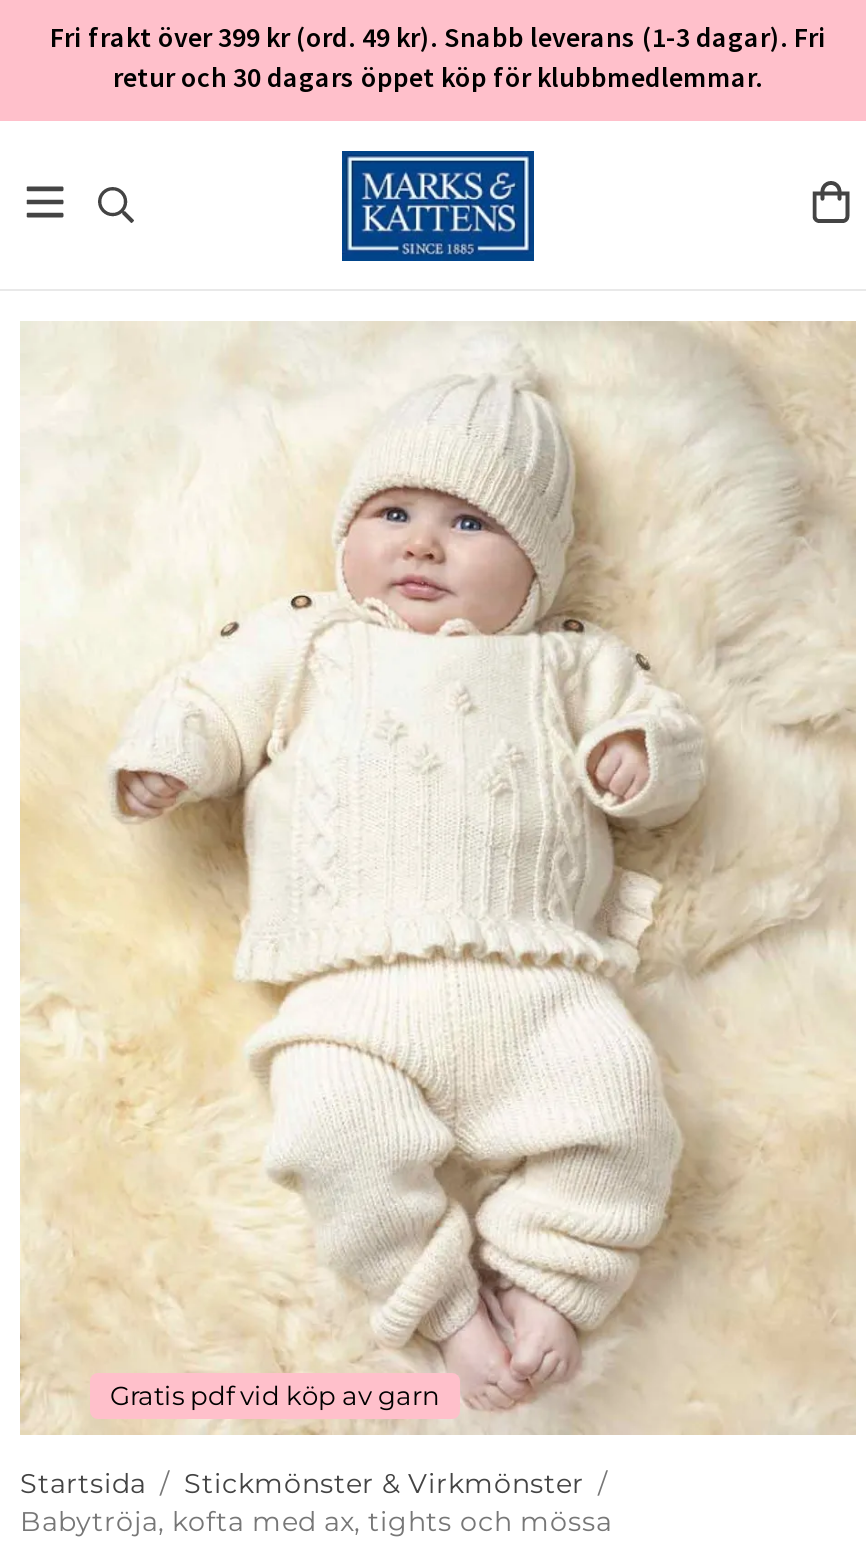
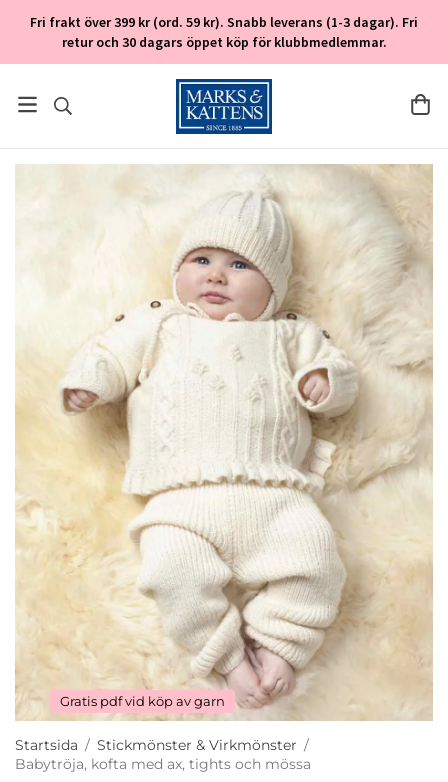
[50,19,826,55] Fri frakt över 399 kr (ord. 49 kr). Snabb leverans (1-3 dagar). Fri -> [30,13,418,31] Fri frakt över 399 kr (ord. 59 kr). Snabb leverans (1-3 dagar). Fri

